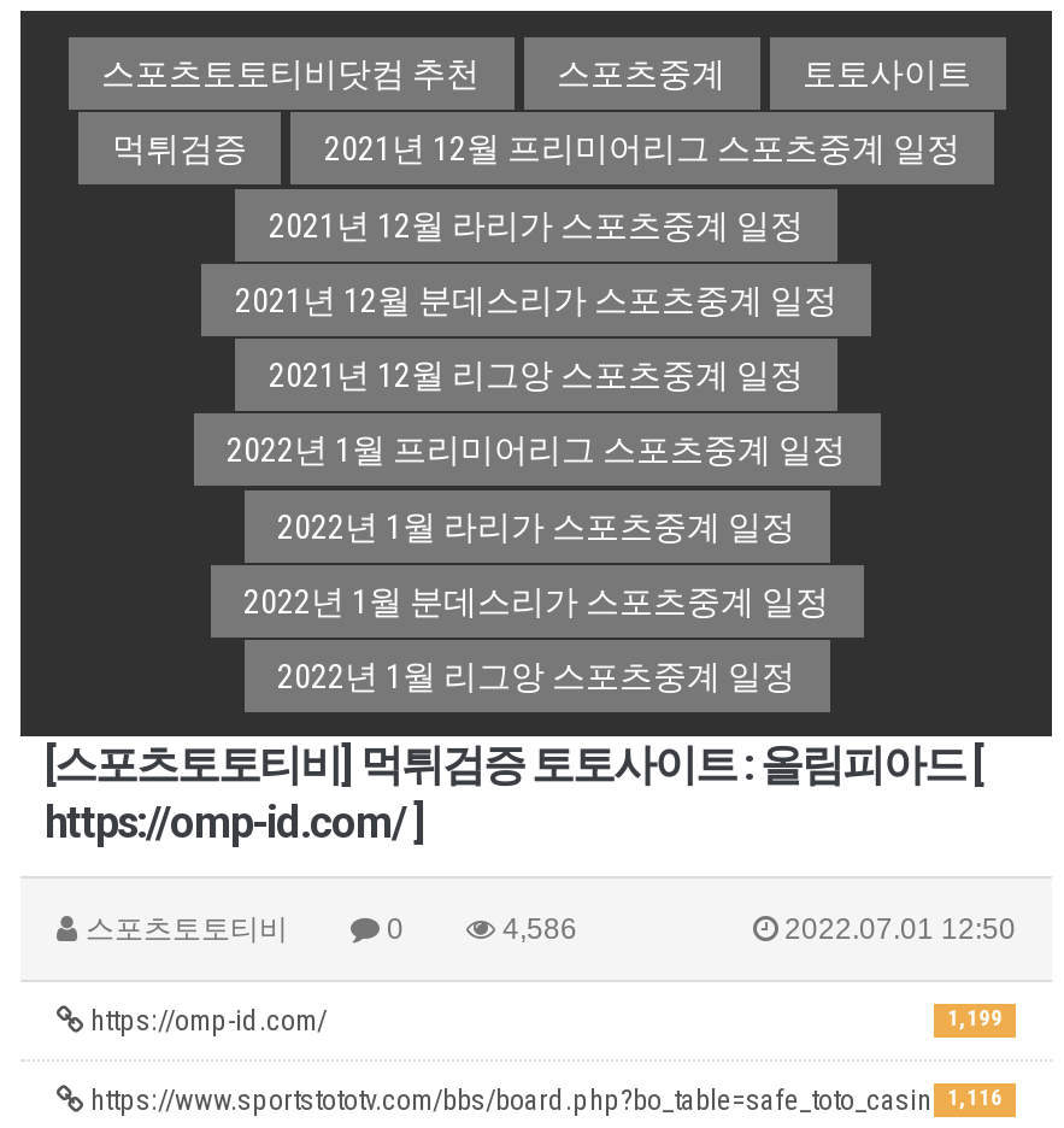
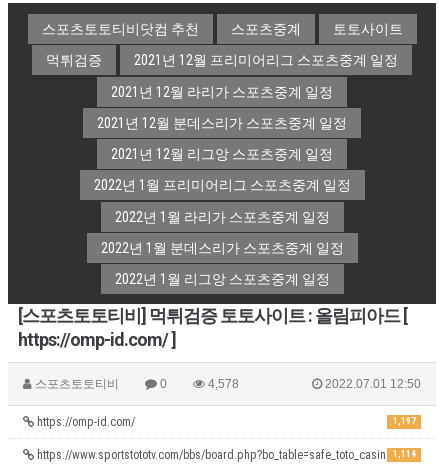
[495,913,577,947] 4,586 -> [205,377,239,391] 4,578
[947,1007,1003,1031] 1,199 -> [393,416,416,426] 1,197
[83,1084,1003,1118] https://www.sportstototv.com/bbs/board.php?bo_table=safe_toto_casin 1,116 -> [34,448,416,462] https://www.sportstototv.com/bbs/board.php?bo_table=safe_toto_casin 1,114

